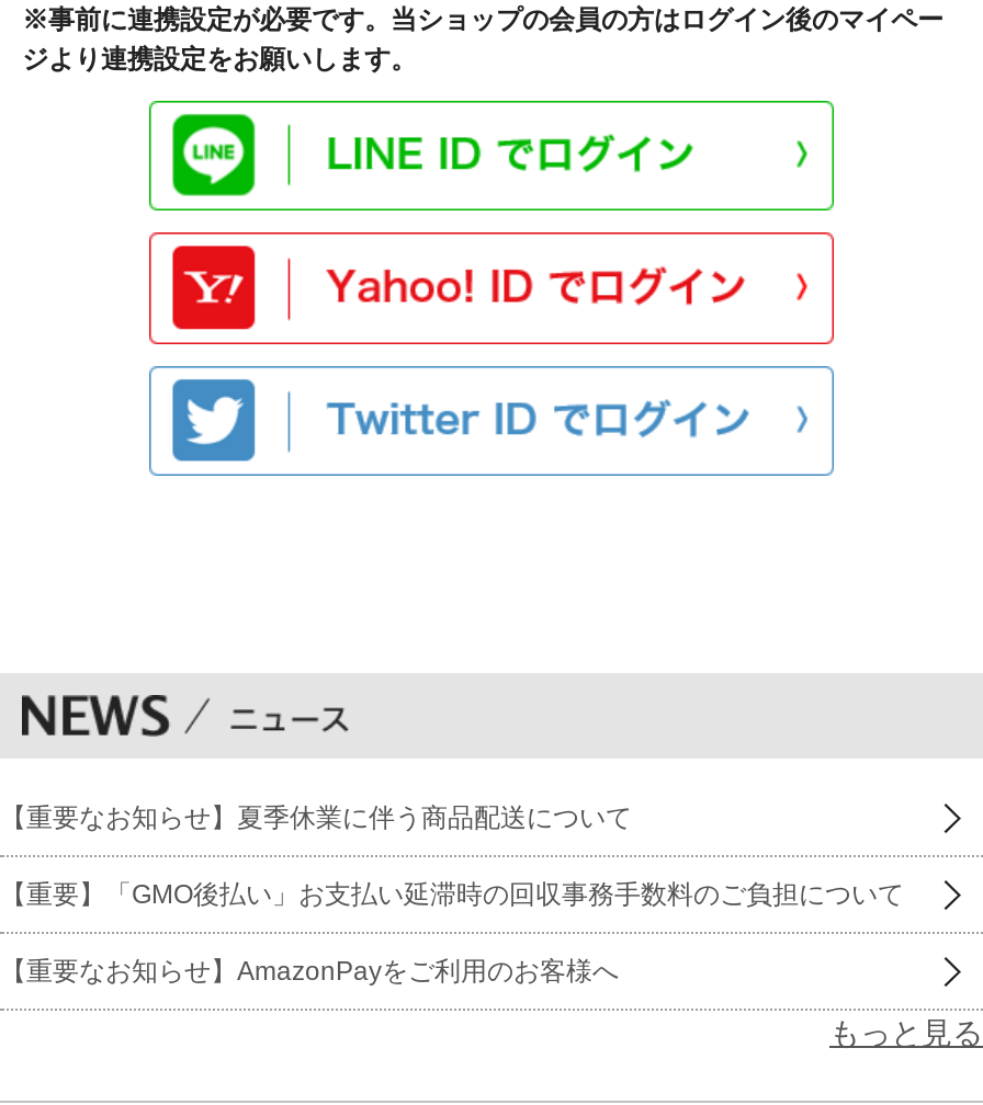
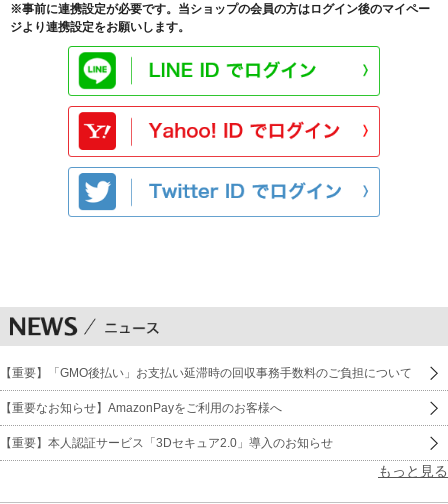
[0,802,632,833] 【重要なお知らせ】夏季休業に伴う商品配送について -> none
moved [0,879,904,986] -> [0,366,412,415]: 【重要】「GMO後払い」お支払い延滞時の回収事務手数料のご負担について | 【重要なお知らせ】AmazonPayをご利用のお客様へ
none -> [0,436,333,450] 【重要】本人認証サービス「3Dセキュア2.0」導入のお知らせ

